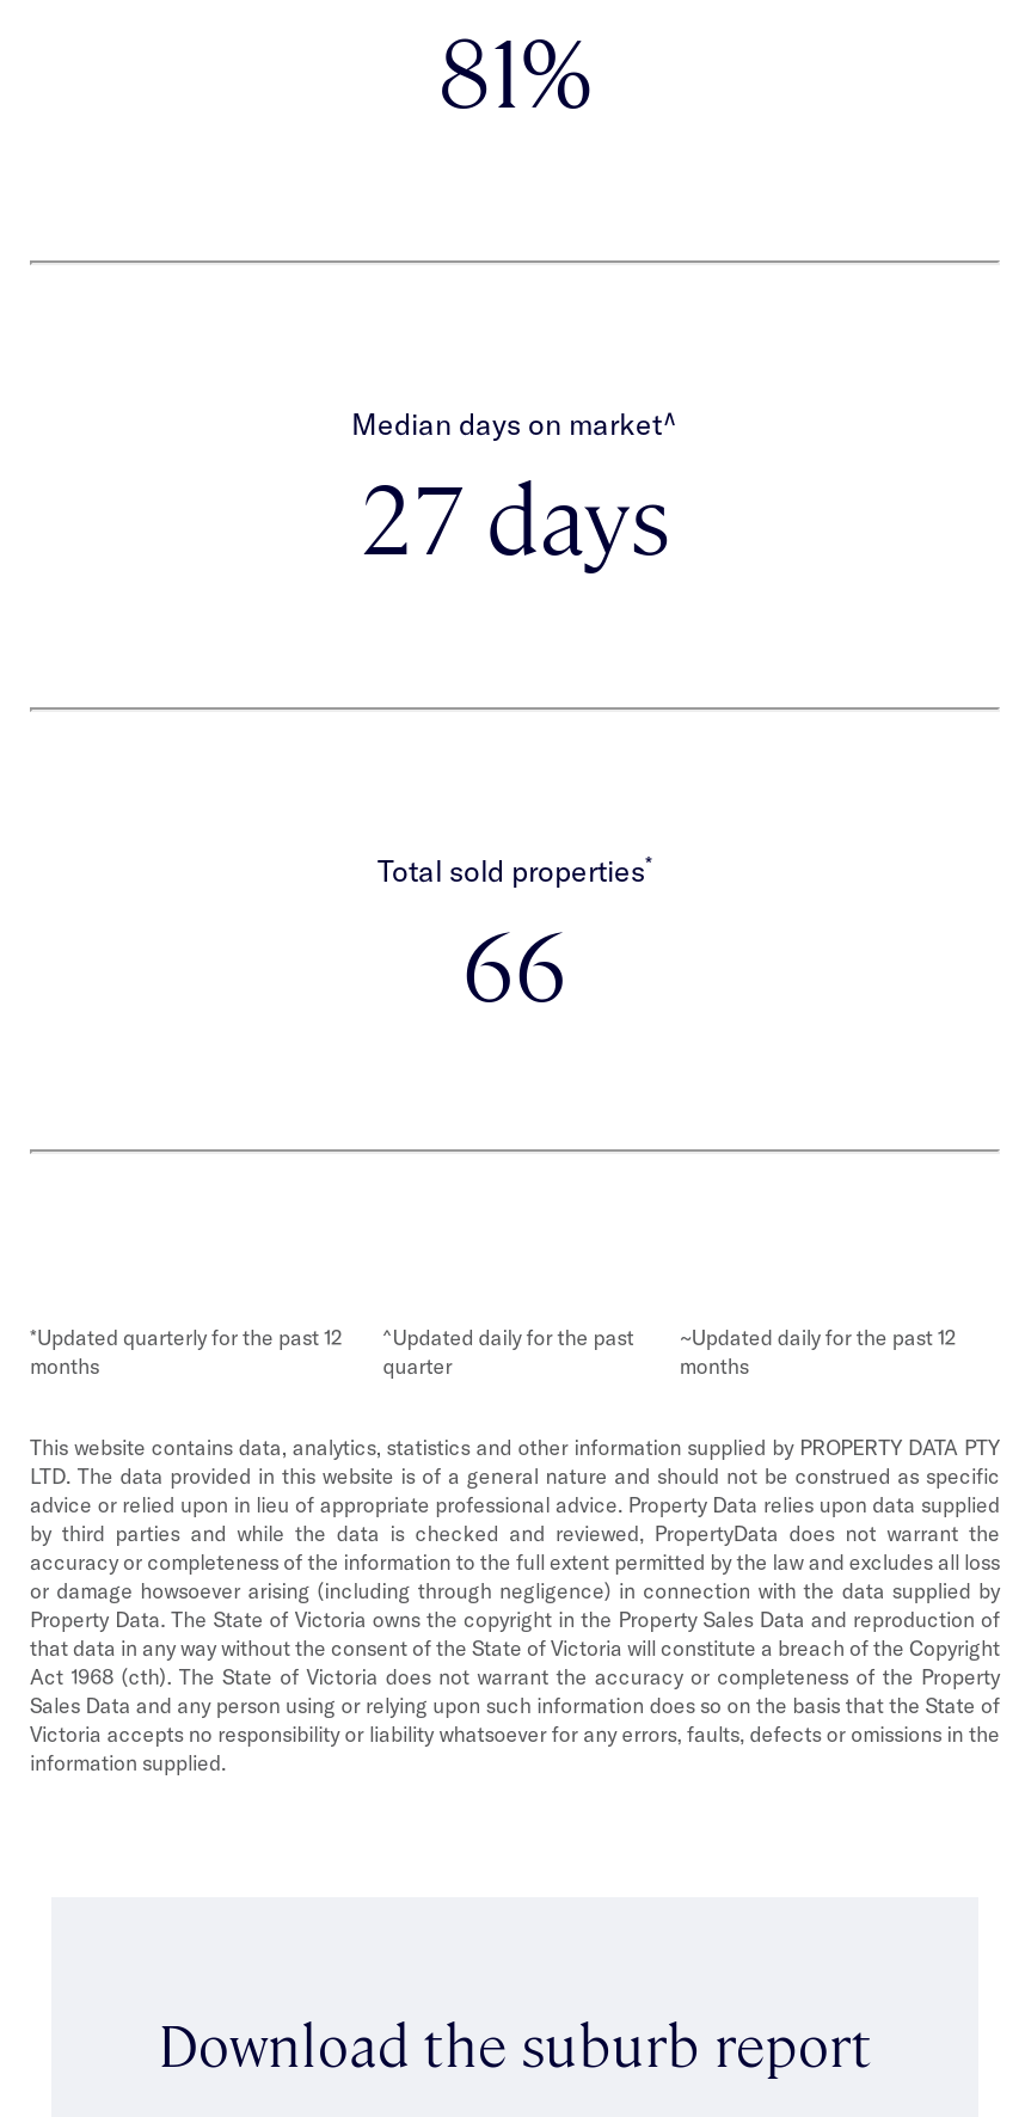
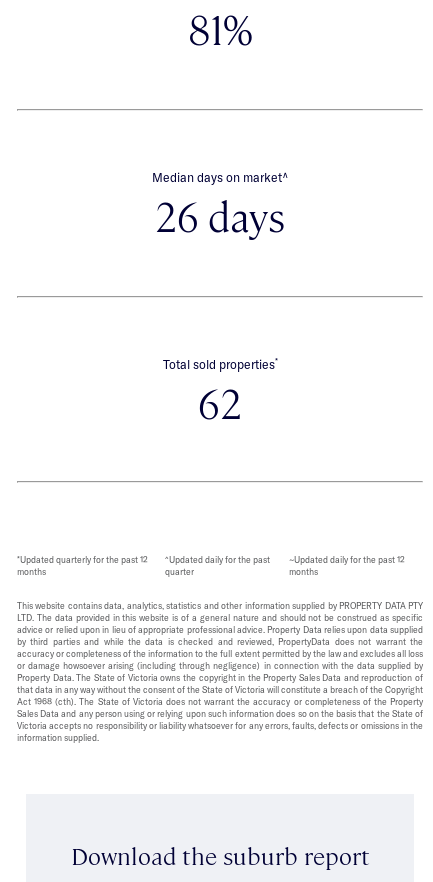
[360,453,670,577] 27 days -> [155,189,285,241] 26 days
[462,899,567,1023] 66 -> [198,376,242,428] 62

